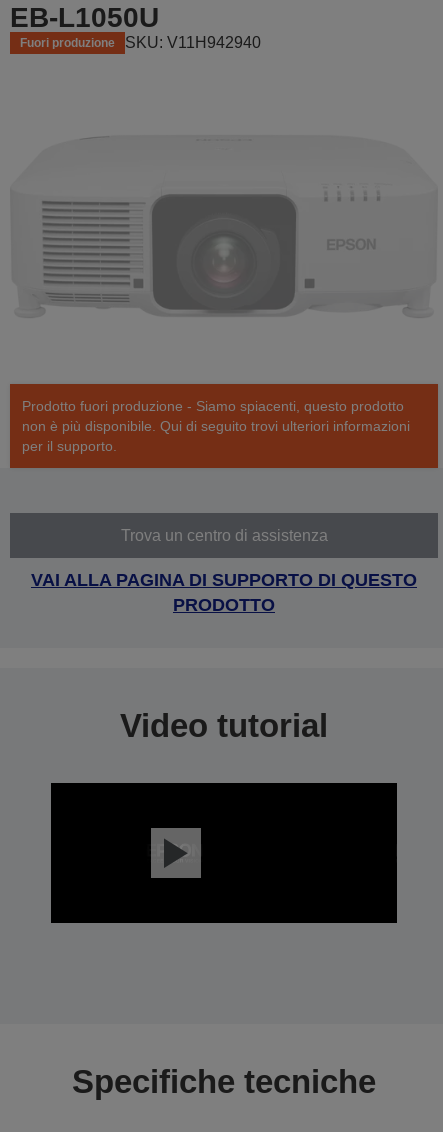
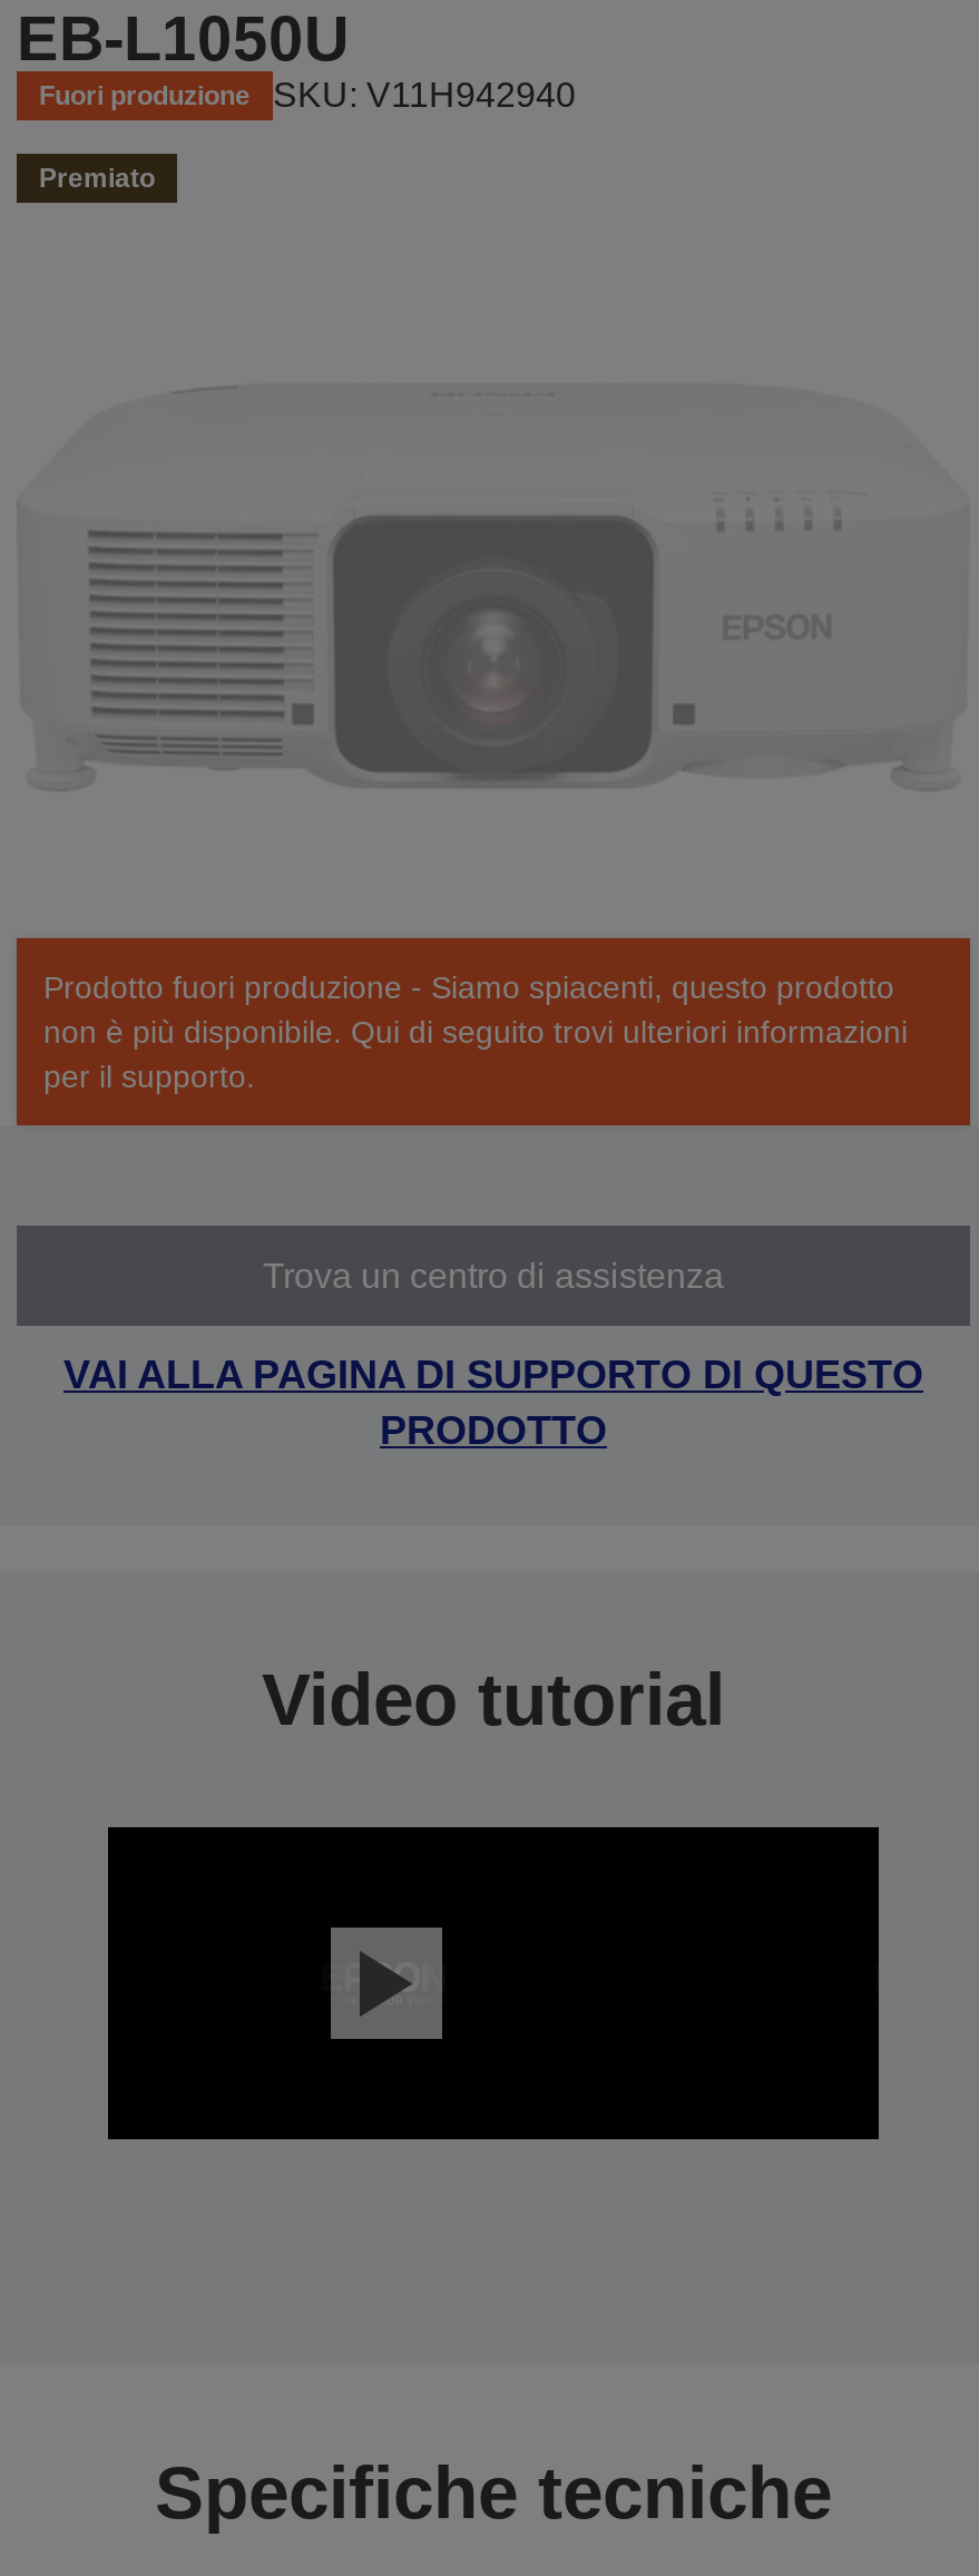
none -> [39,163,155,194] Premiato

